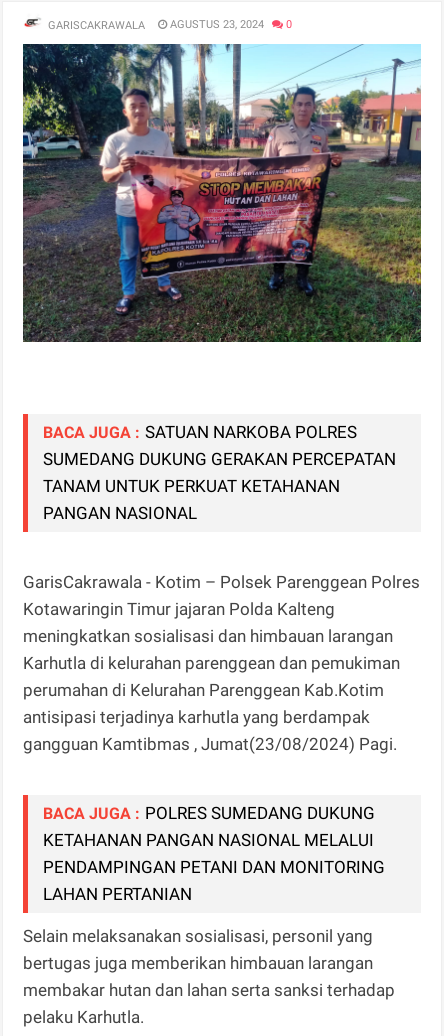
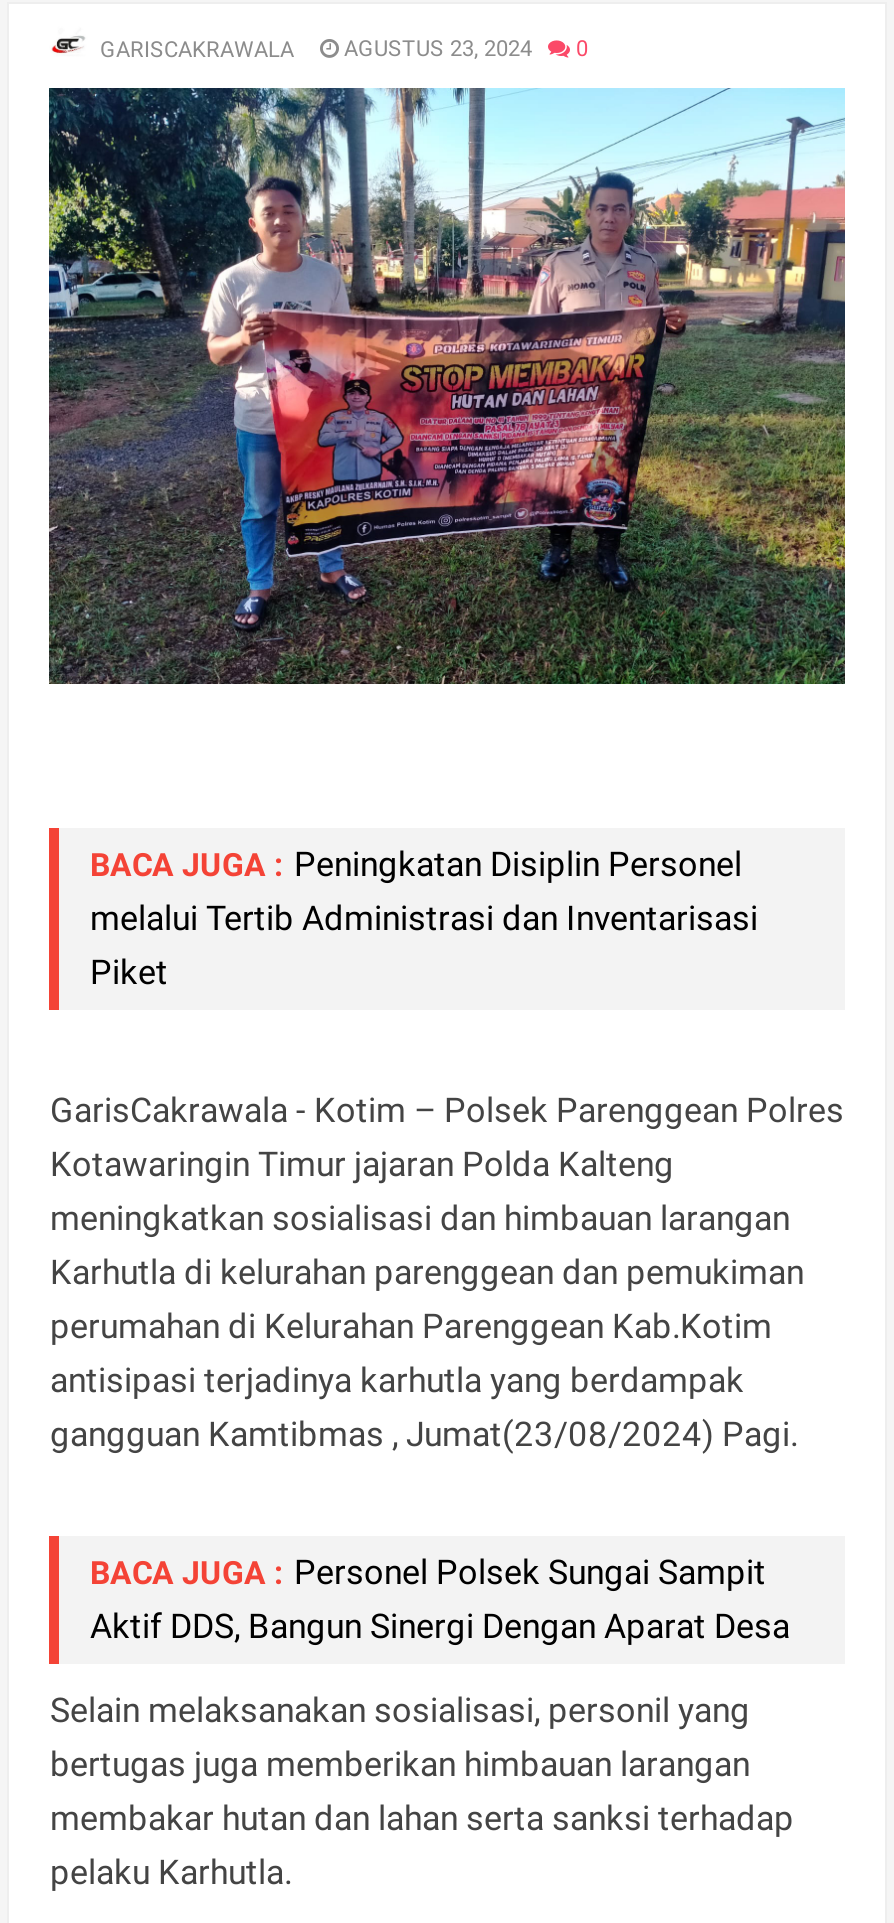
[43,422,396,523] BACA JUGA : SATUAN NARKOBA POLRES | SUMEDANG DUKUNG GERAKAN PERCEPATAN | TANAM UNTUK PERKUAT KETAHANAN | PANGAN NASIONAL -> [90,843,758,991] BACA JUGA : Peningkatan Disiplin Personel | melalui Tertib Administrasi dan Inventarisasi | Piket
[43,803,385,904] BACA JUGA : POLRES SUMEDANG DUKUNG | KETAHANAN PANGAN NASIONAL MELALUI | PENDAMPINGAN PETANI DAN MONITORING | LAHAN PERTANIAN -> [90,1551,790,1645] BACA JUGA : Personel Polsek Sungai Sampit | Aktif DDS, Bangun Sinergi Dengan Aparat Desa

